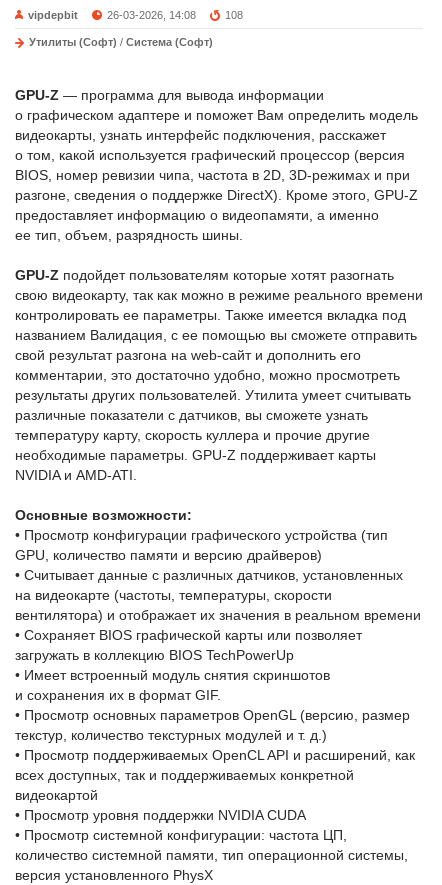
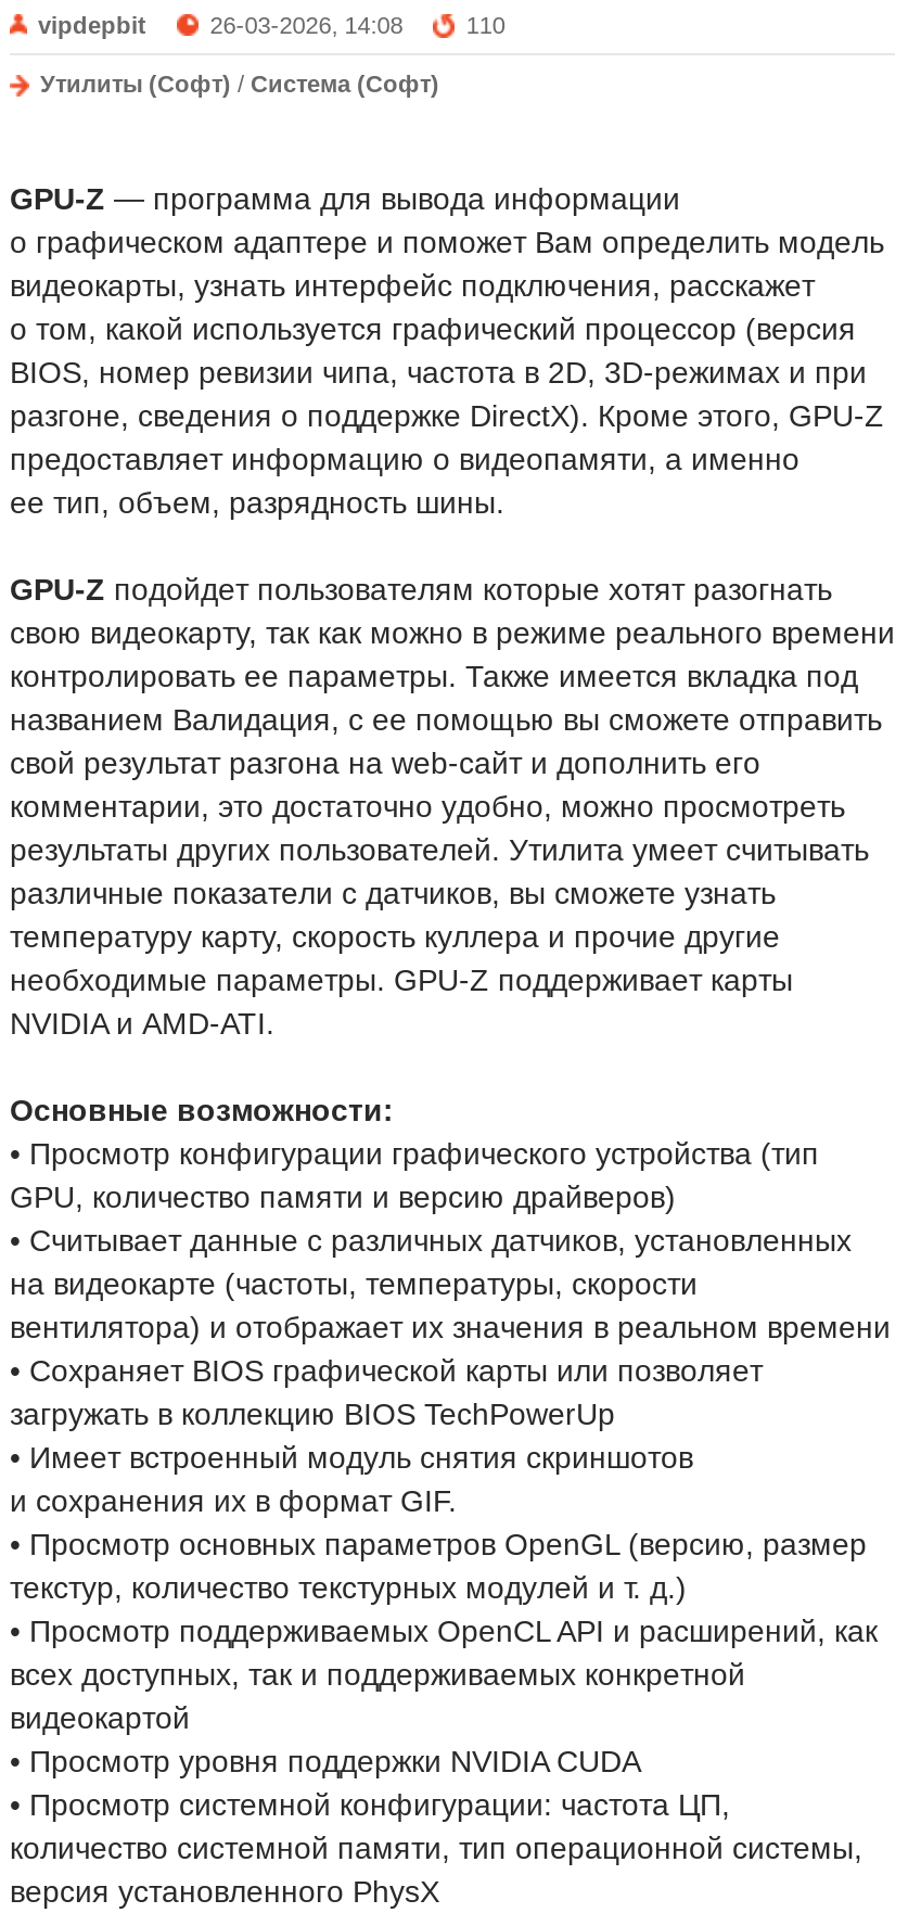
[225,9,243,21] 108 -> [466,12,505,38] 110

